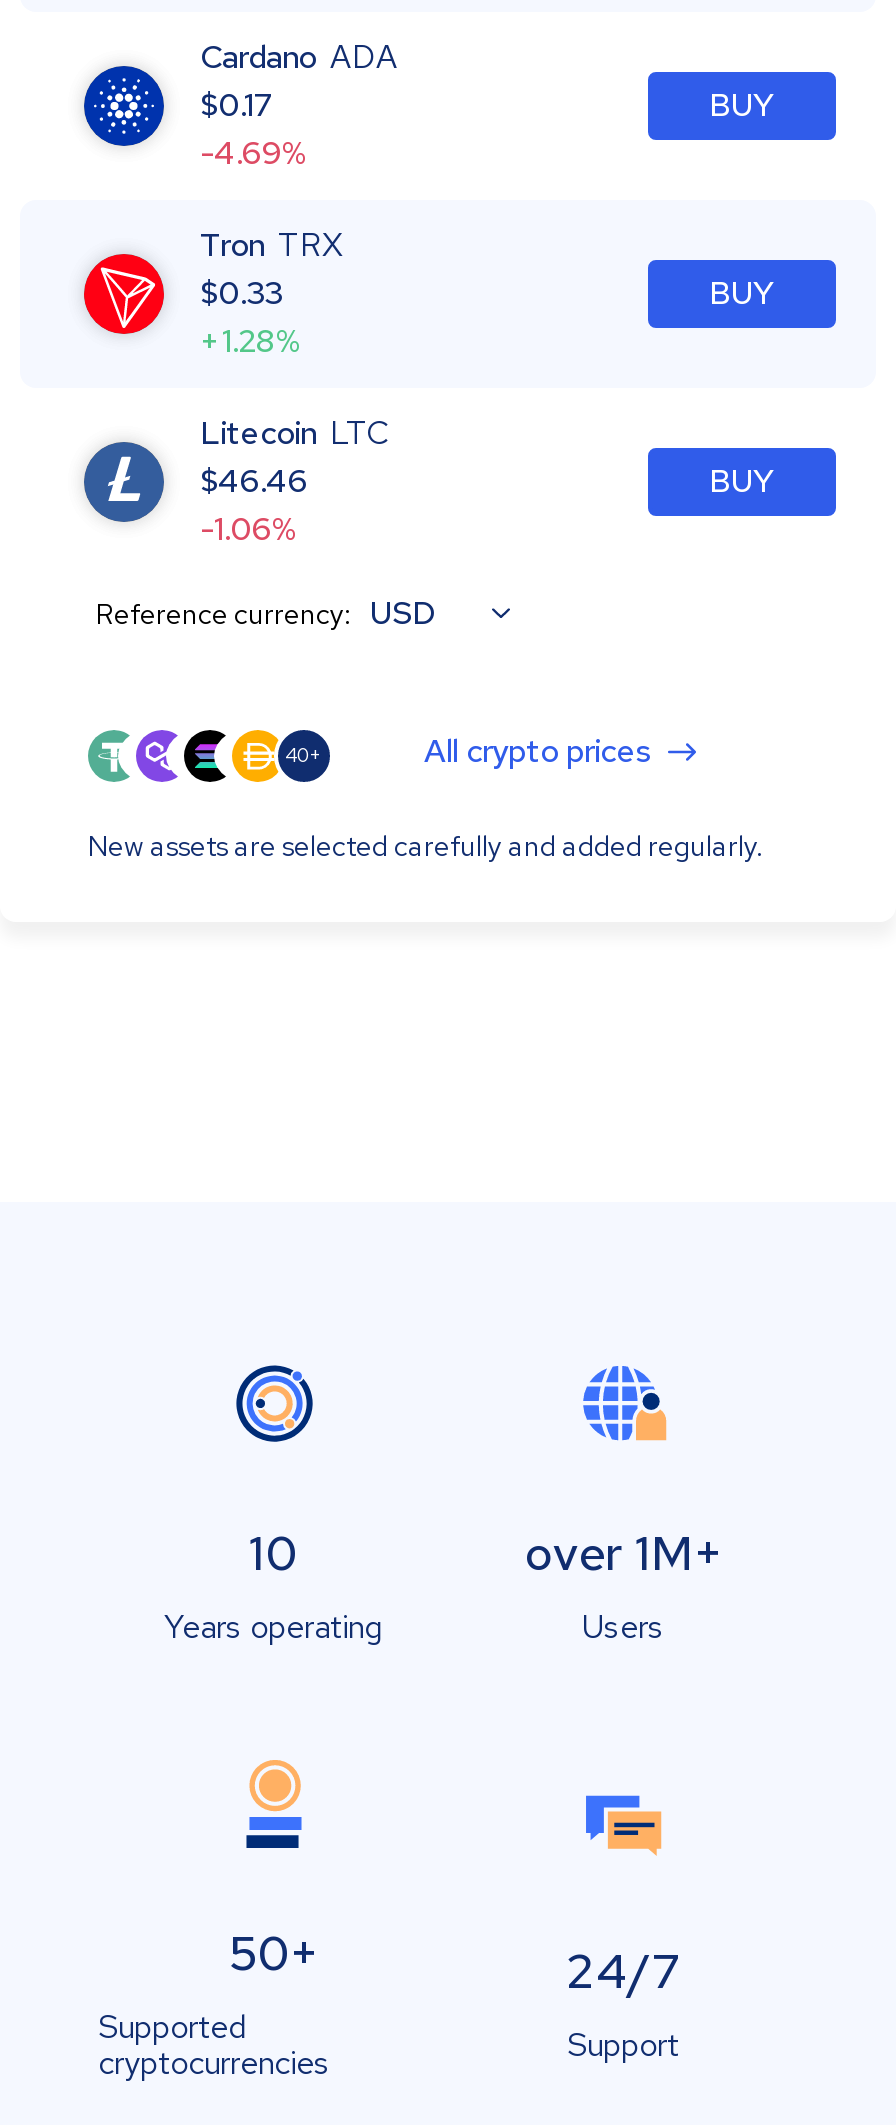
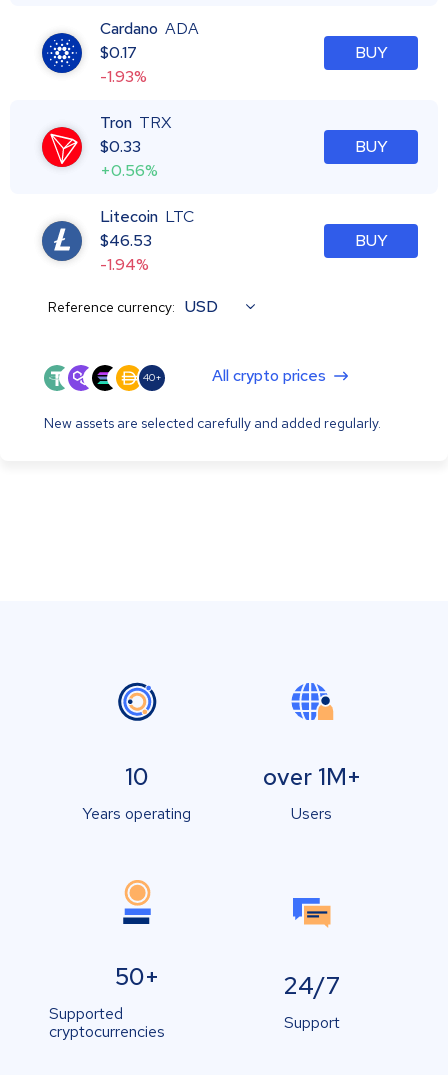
[200,132,308,174] -4.69% -> [100,66,147,87] -1.93%
[200,320,302,362] +1.28% -> [100,160,158,181] +0.56%
[200,460,308,502] $46.46 -> [100,230,152,251] $46.53
[200,508,298,550] -1.06% -> [100,254,149,275] -1.94%

